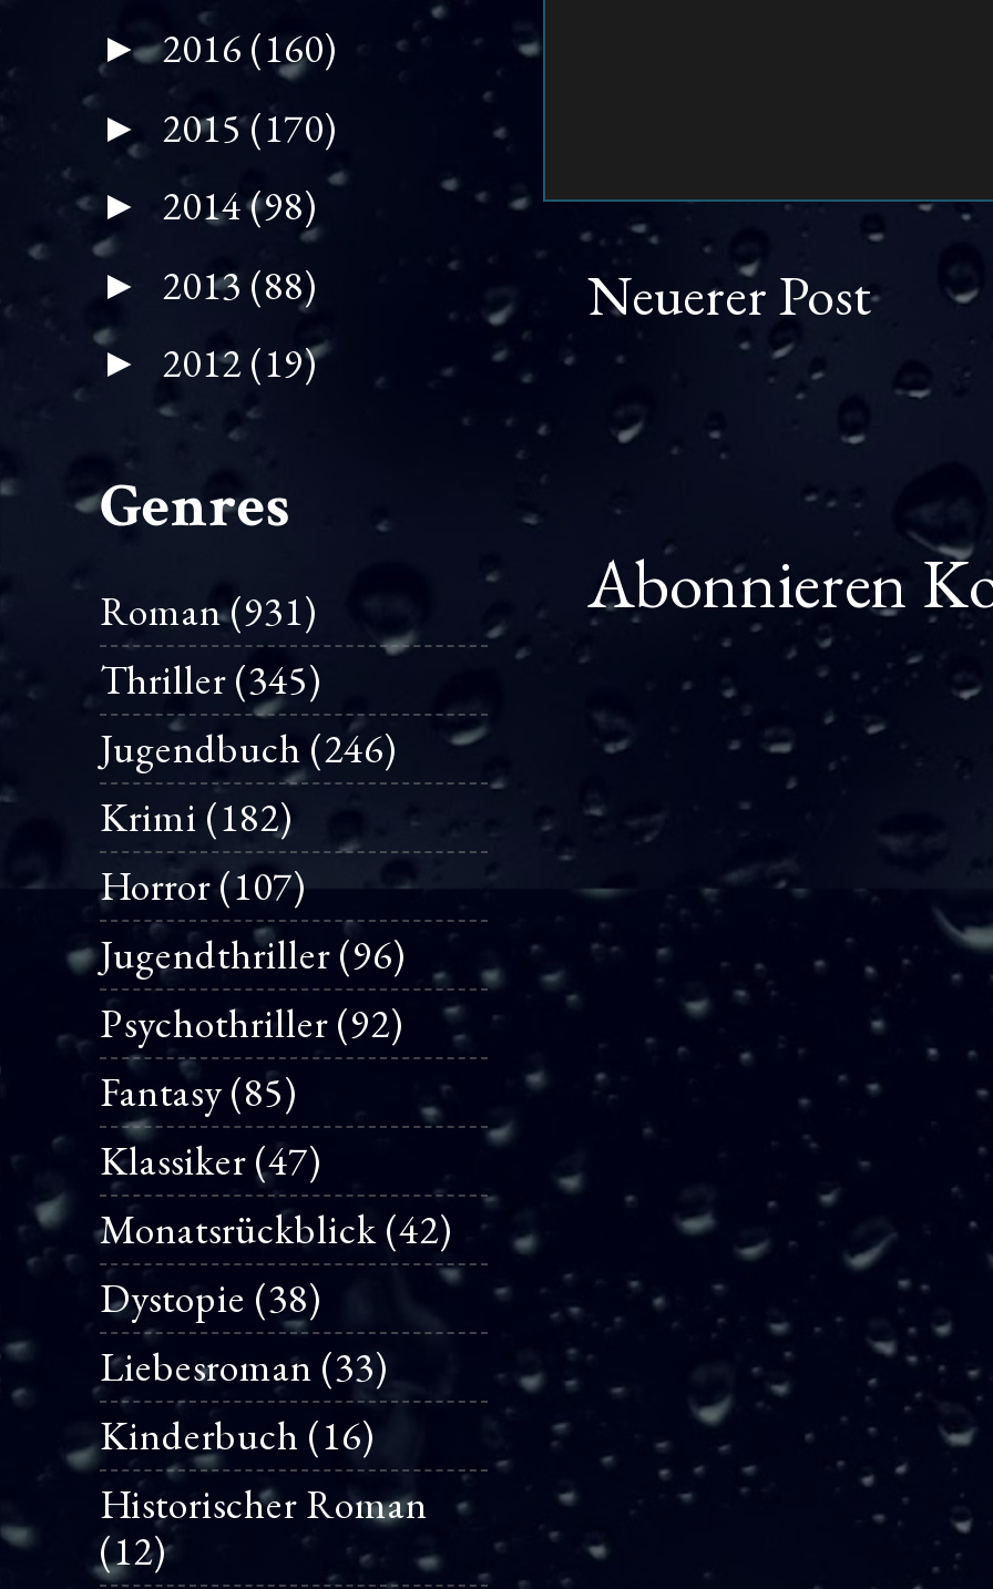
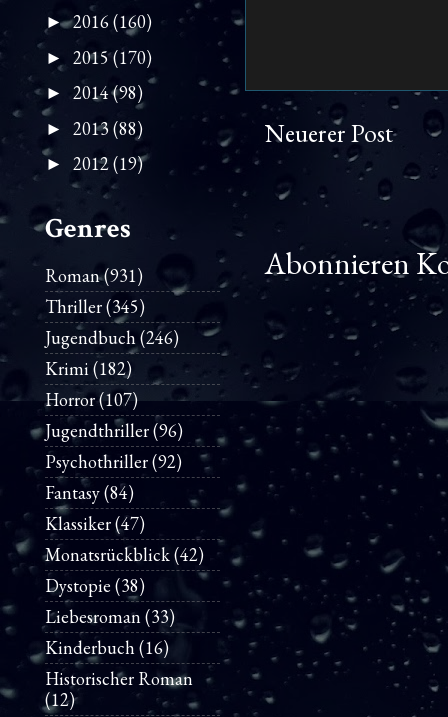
[100,1066,297,1117] Fantasy (85) -> [45,481,134,504] Fantasy (84)

